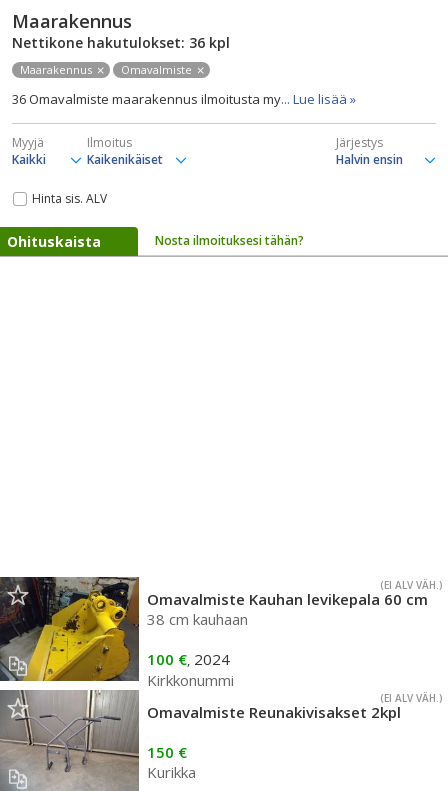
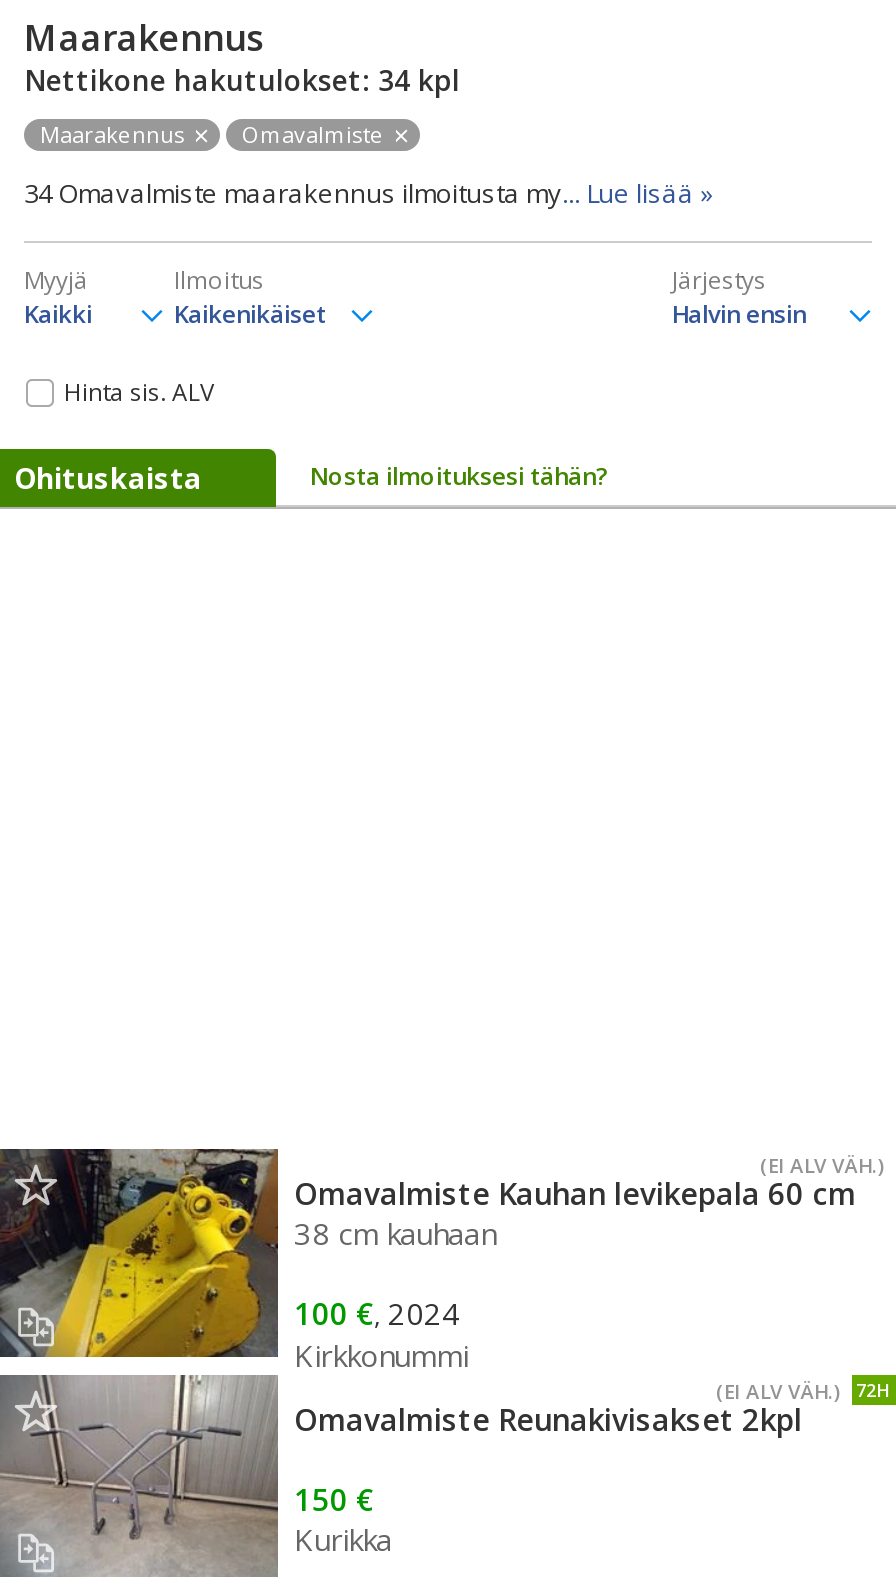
[12,33,230,52] Nettikone hakutulokset: 36 kpl -> [24,61,460,99] Nettikone hakutulokset: 34 kpl
[12,90,356,108] 36 Omavalmiste maarakennus ilmoitusta my... Lue lisää » -> [24,175,712,211] 34 Omavalmiste maarakennus ilmoitusta my... Lue lisää »
none -> [856,1377,890,1403] 72H

